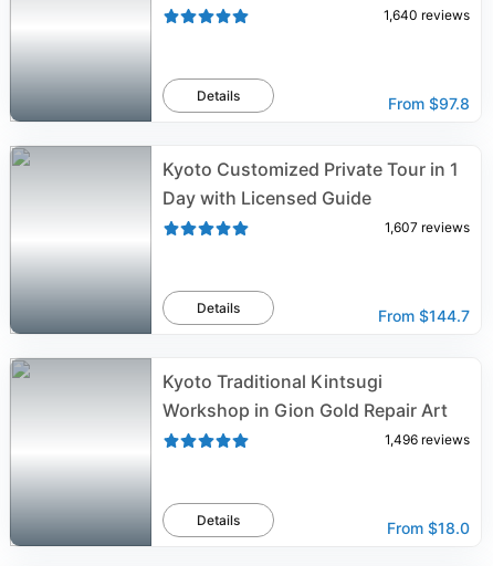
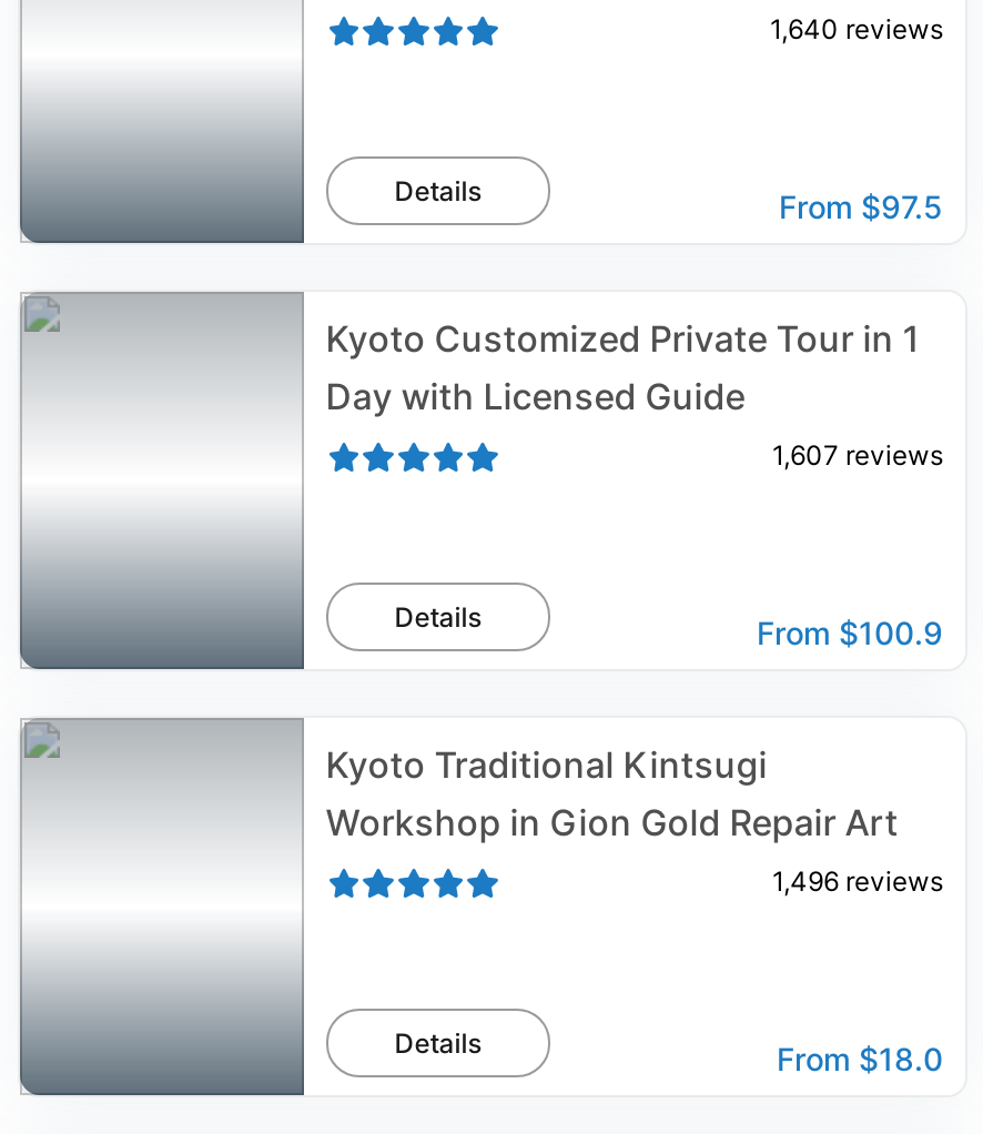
[388,94,470,113] From $97.8 -> [779,188,943,225] From $97.5
[378,306,470,325] From $144.7 -> [757,614,943,651] From $100.9

